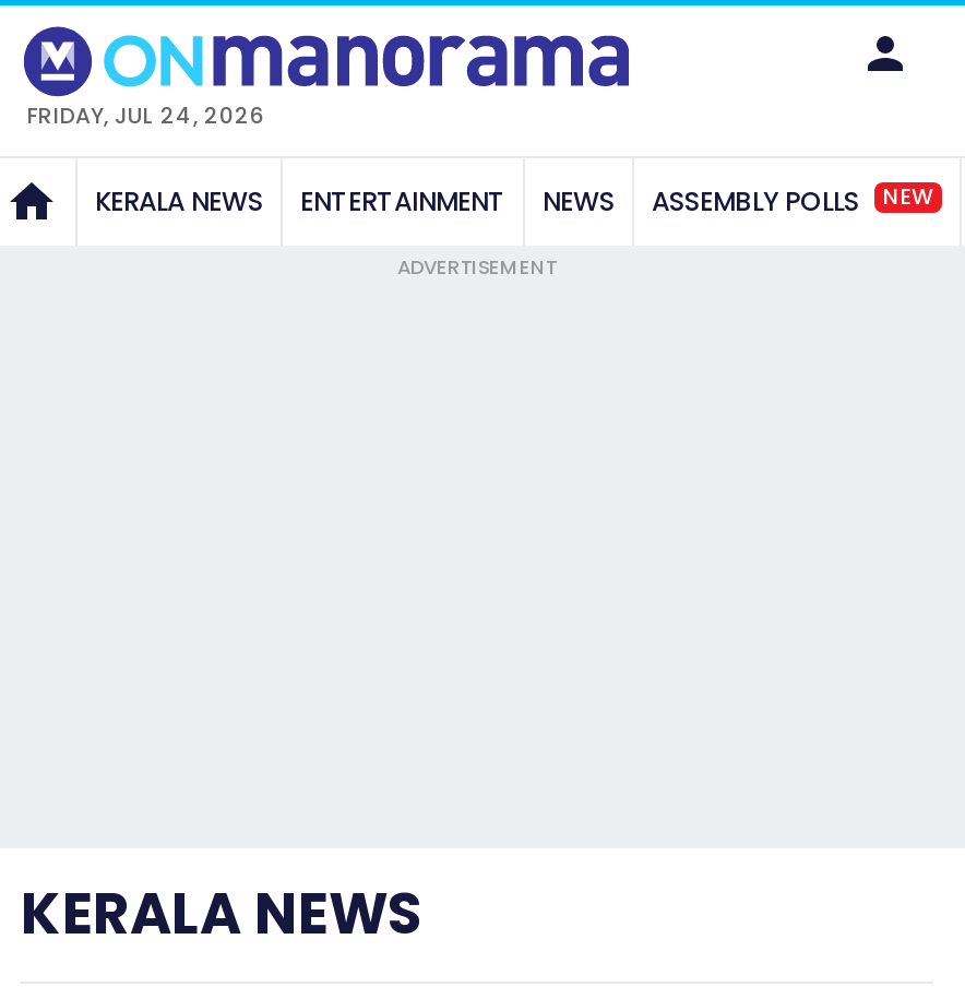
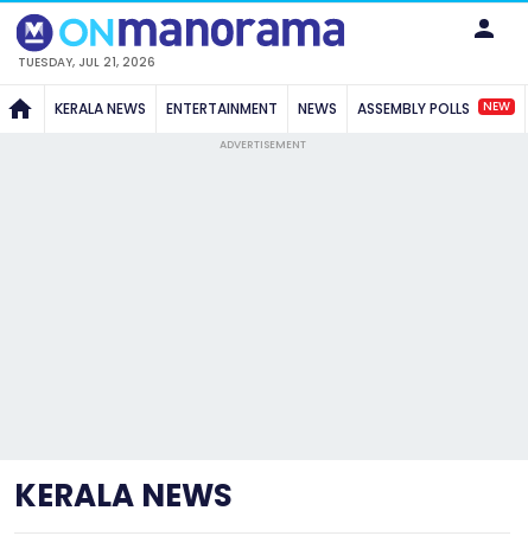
[27,99,265,131] FRIDAY, JUL 24, 2026 -> [18,53,155,71] TUESDAY, JUL 21, 2026

